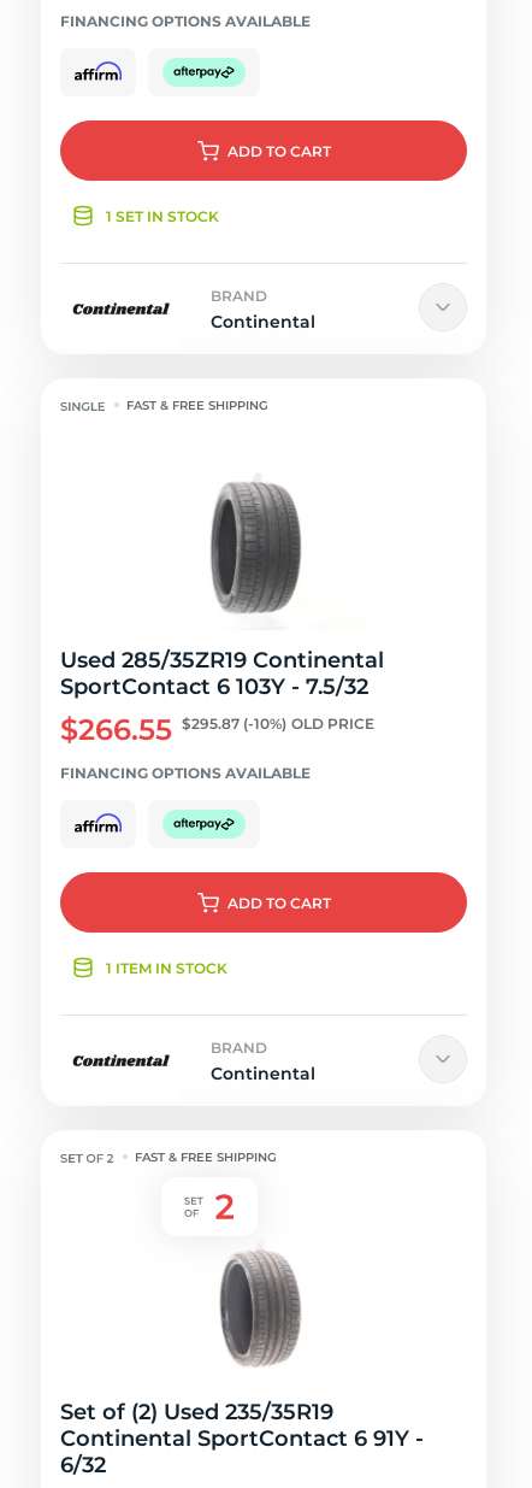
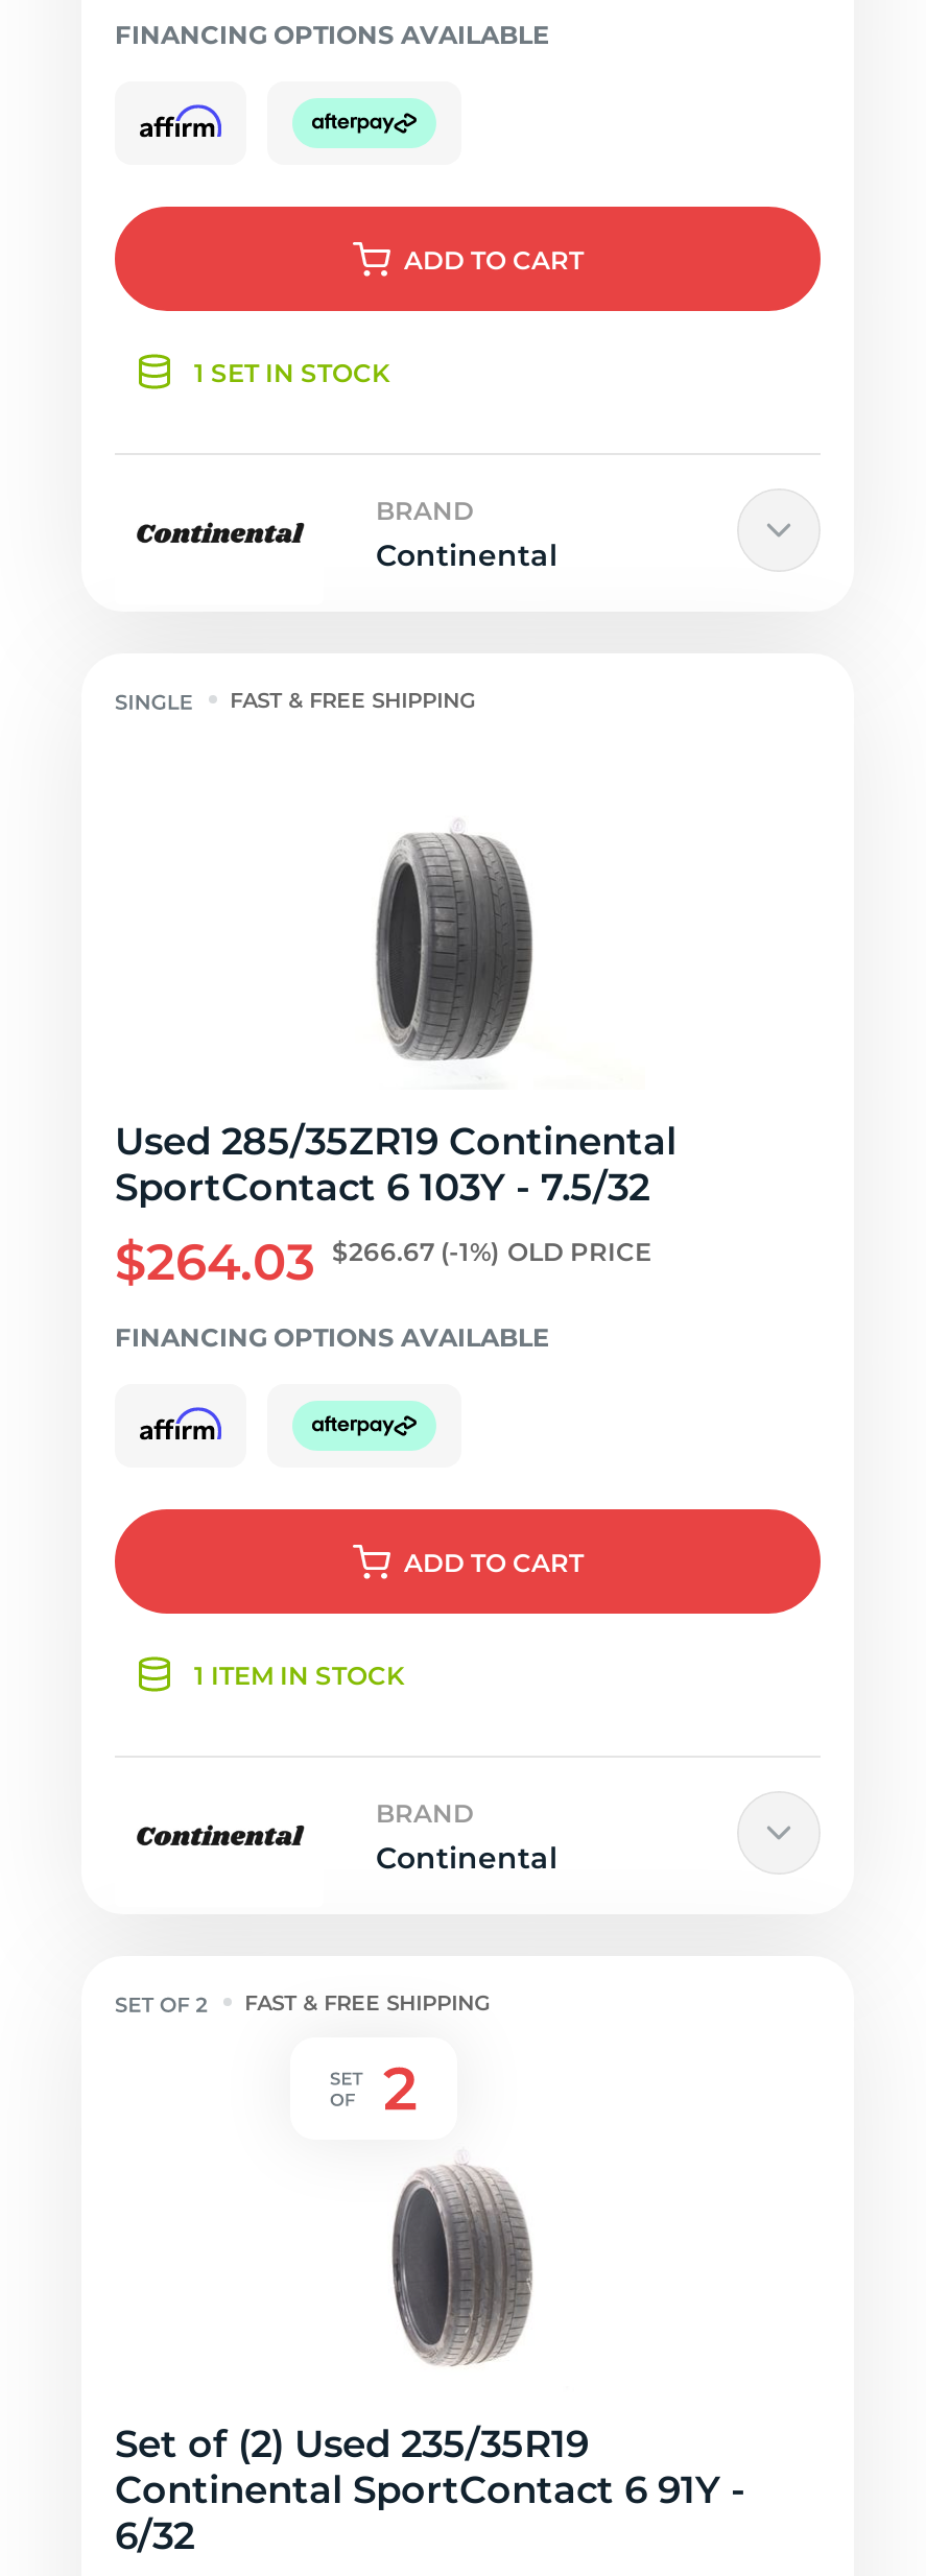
[60,712,374,747] $266.55 $295.87(-10%) OLD PRICE -> [115,1232,651,1292] $264.03 $266.67(-1%) OLD PRICE

